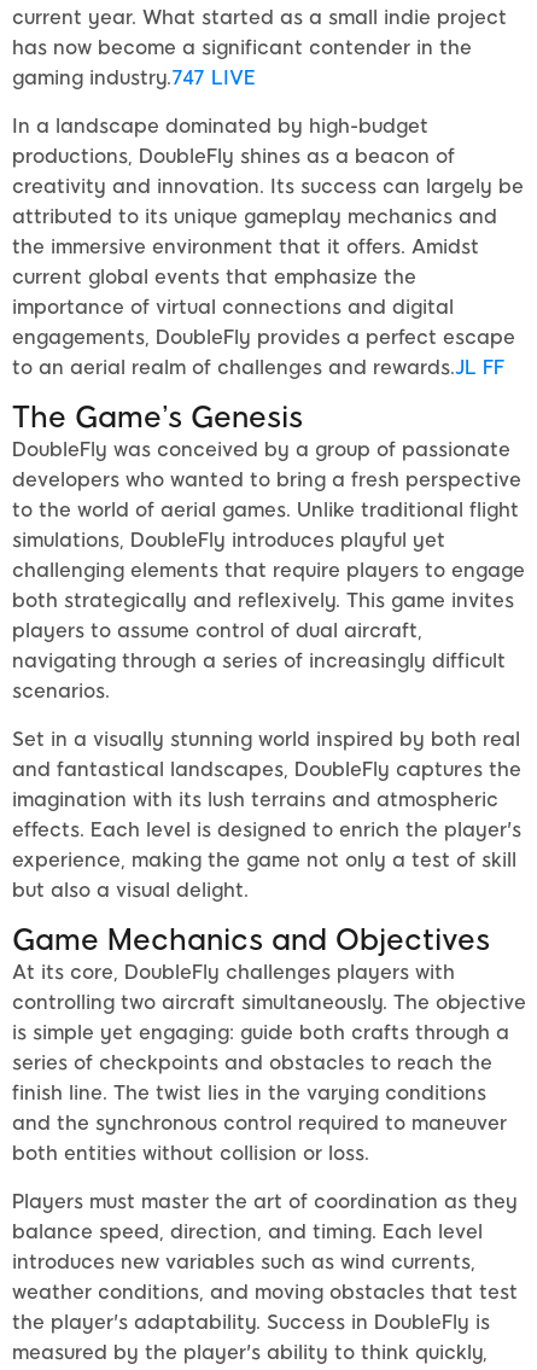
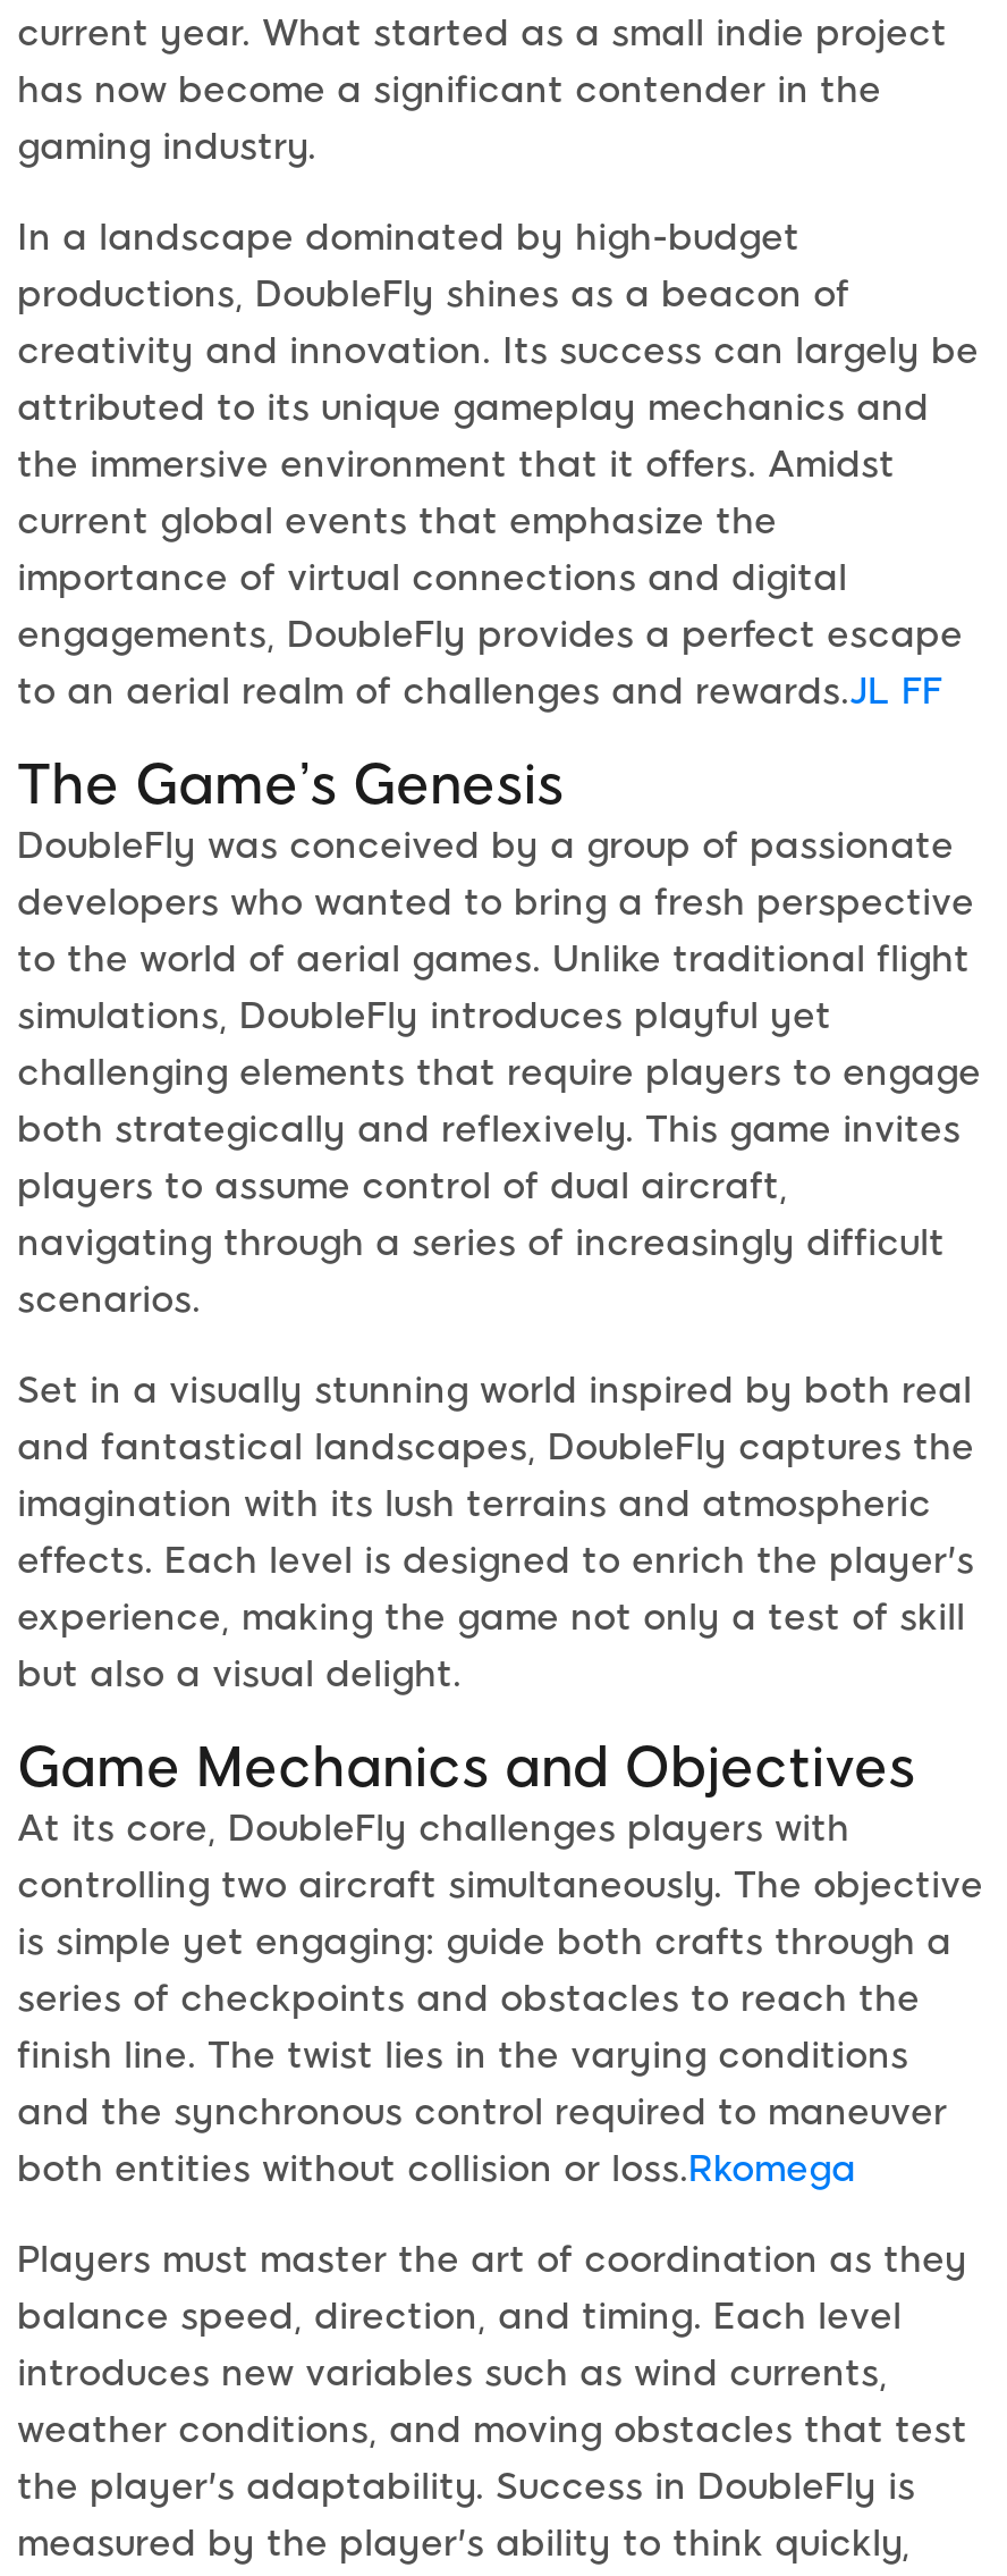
[12,67,256,90] gaming industry.747 LIVE -> [17,125,316,168] gaming industry.
[12,1142,369,1165] both entities without collision or loss. -> [17,2147,856,2191] both entities without collision or loss.Rkomega

